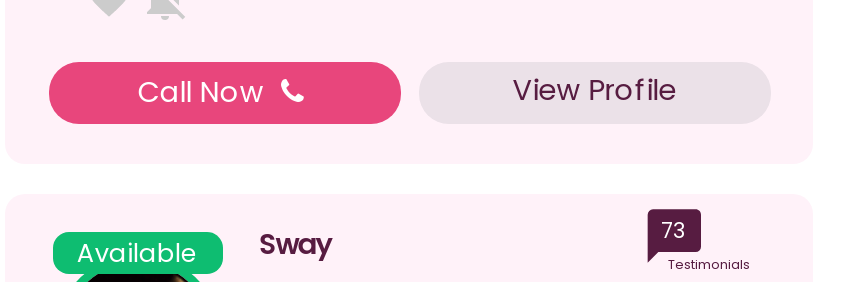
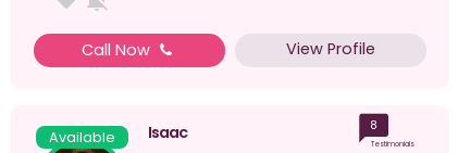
[260,216,685,264] Sway | 73 -> [148,117,377,143] Isaac | 8

